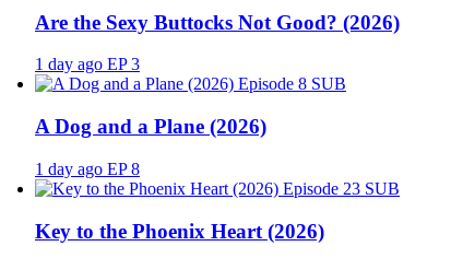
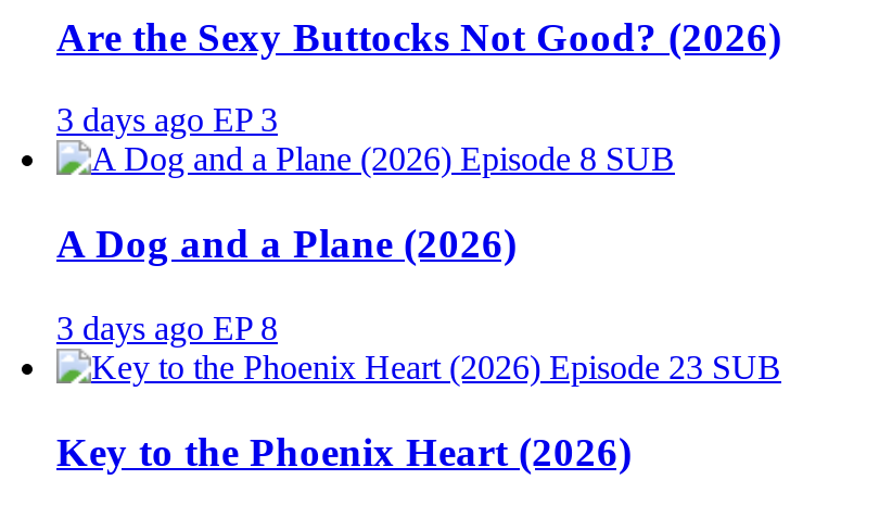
[35,55,140,74] 1 day ago EP 3 -> [56,102,278,139] 3 days ago EP 3
[35,159,140,178] 1 day ago EP 8 -> [56,309,278,346] 3 days ago EP 8

